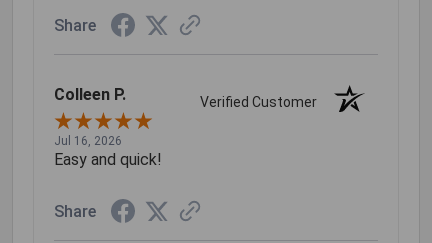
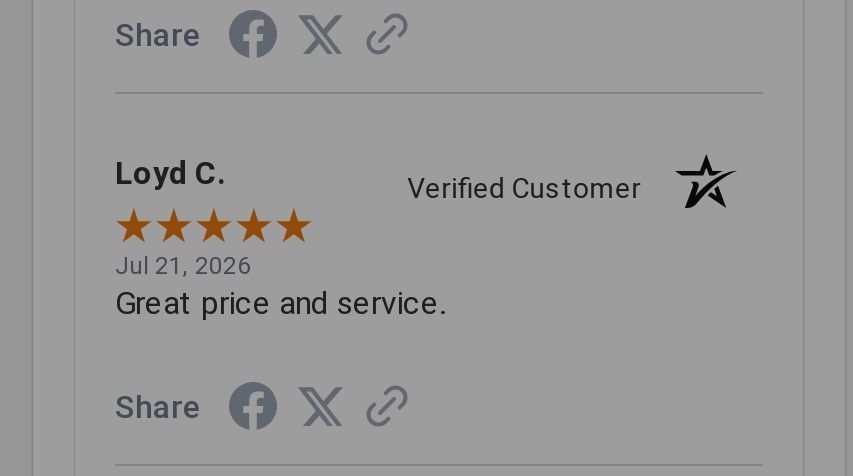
[54,85,126,104] Colleen P. -> [115,155,225,193] Loyd C.
[54,133,162,168] Jul 16, 2026 | Easy and quick! -> [115,251,445,321] Jul 21, 2026 | Great price and service.

